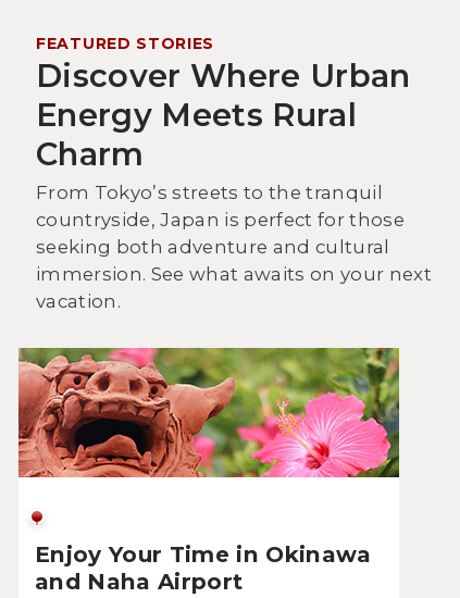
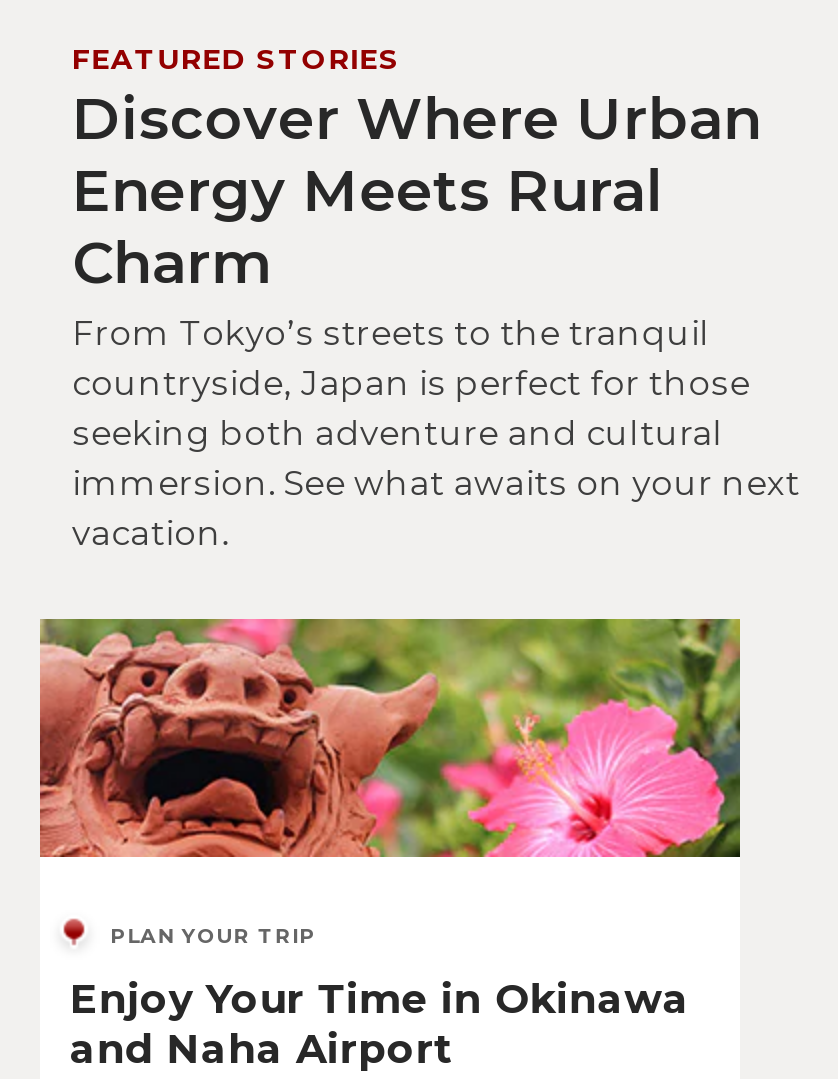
none -> [110,923,316,949] PLAN YOUR TRIP

